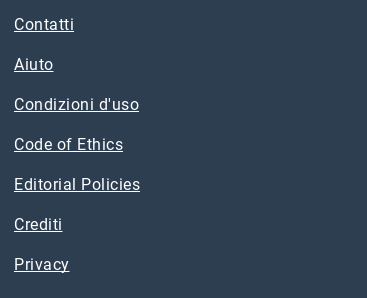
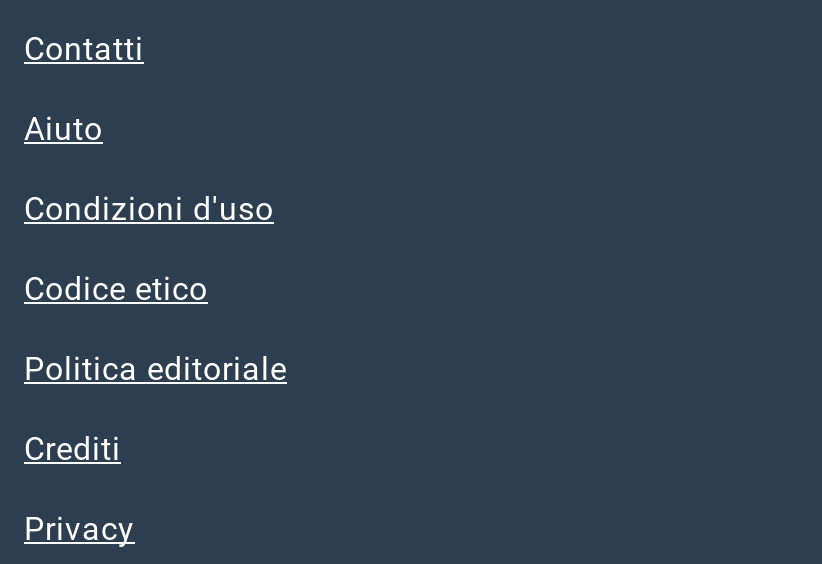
[14,135,123,154] Code of Ethics -> [24,271,208,309] Codice etico
[14,175,140,194] Editorial Policies -> [24,351,287,389] Politica editoriale

